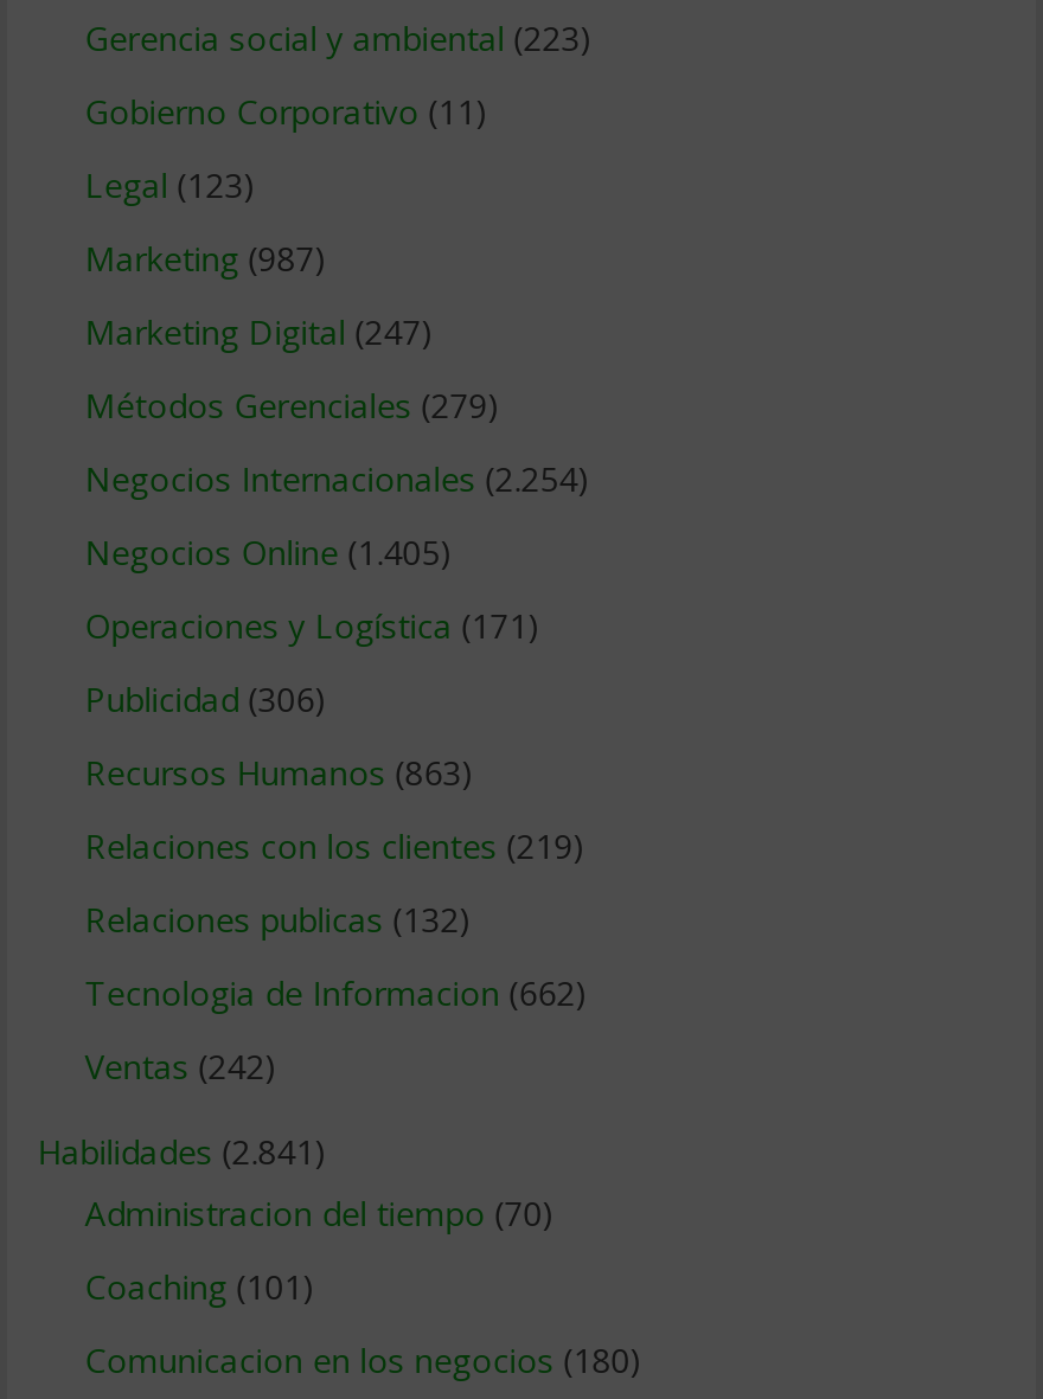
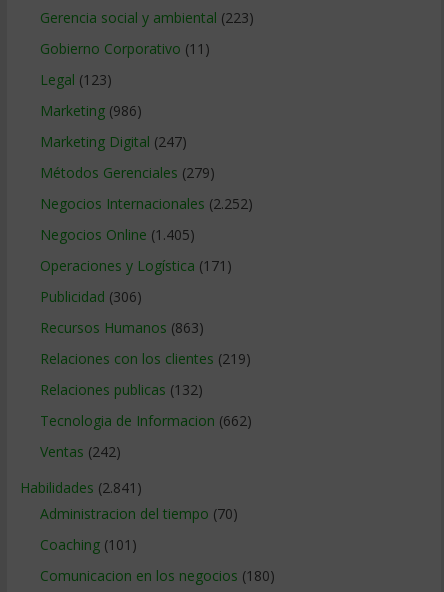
[85,236,327,281] Marketing (987) -> [40,101,142,120] Marketing (986)
[85,456,590,501] Negocios Internacionales (2.254) -> [40,194,253,213] Negocios Internacionales (2.252)

